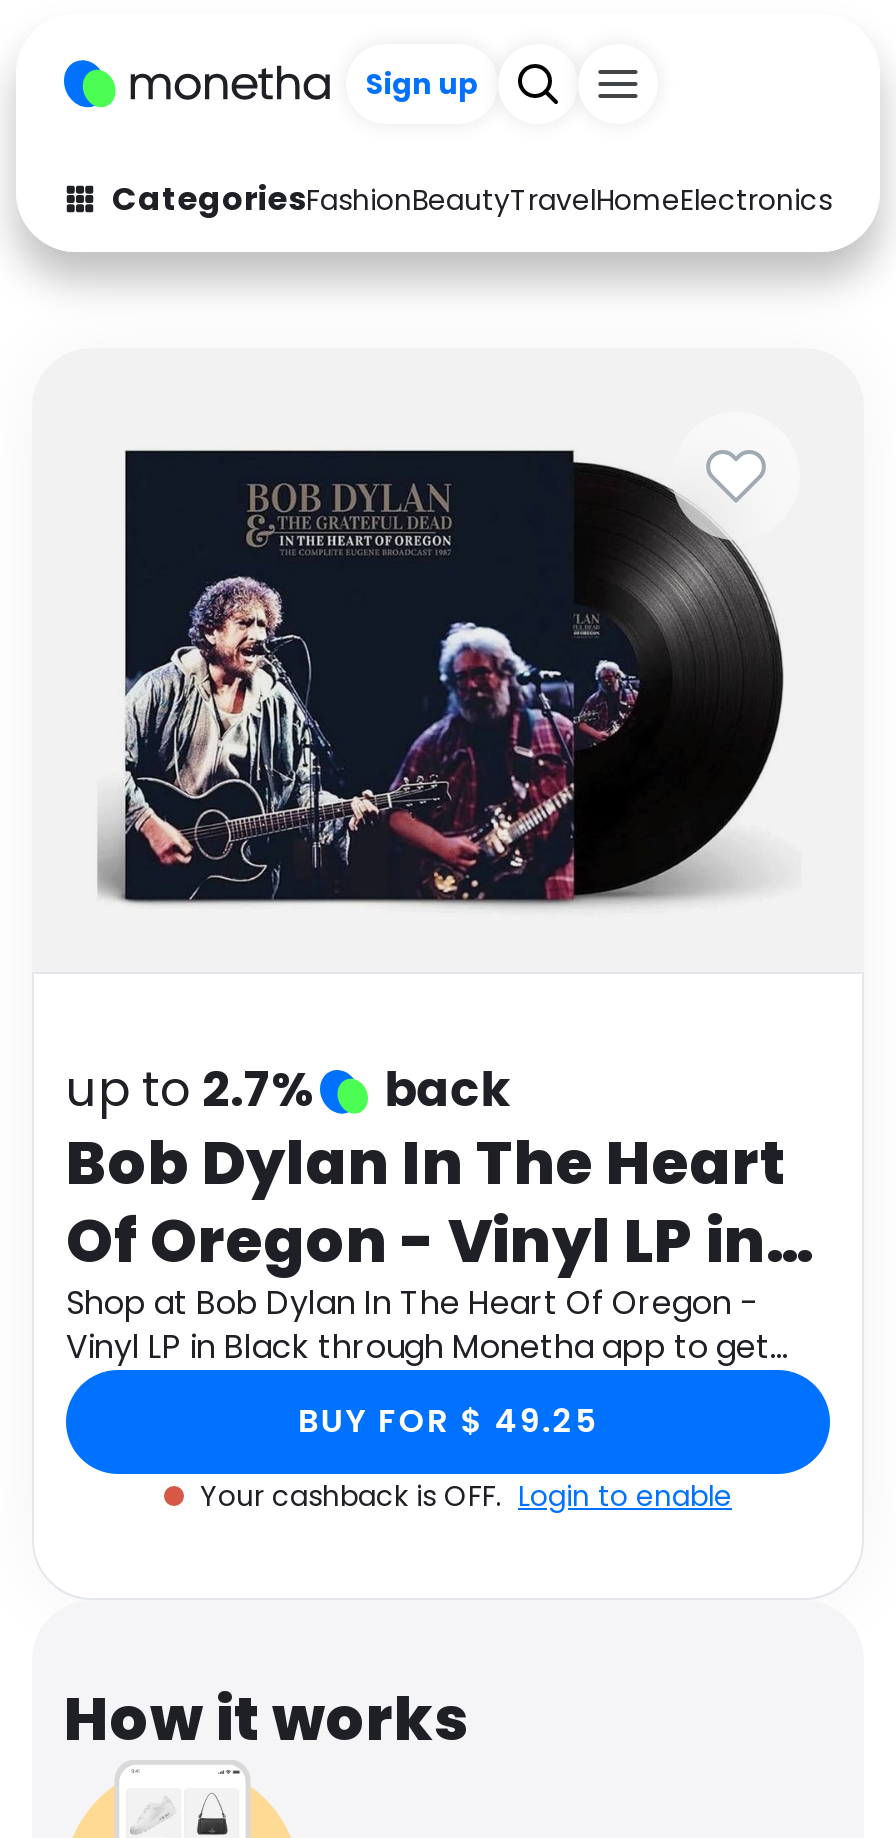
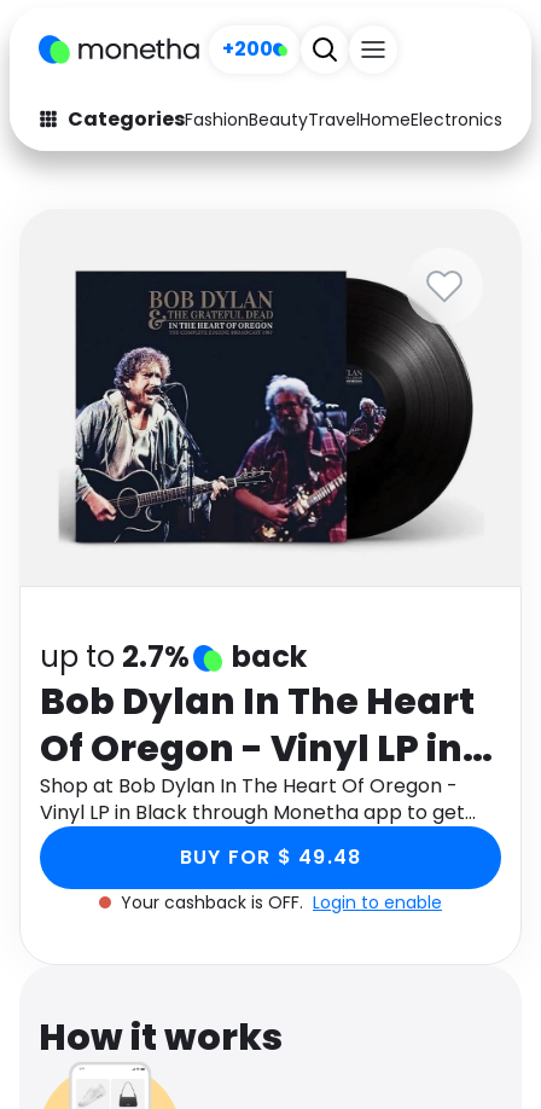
[366,64,478,104] Sign up -> [222,35,273,63] +200
[298,1398,598,1444] BUY FOR $ 49.25 -> [179,843,362,871] BUY FOR $ 49.48

